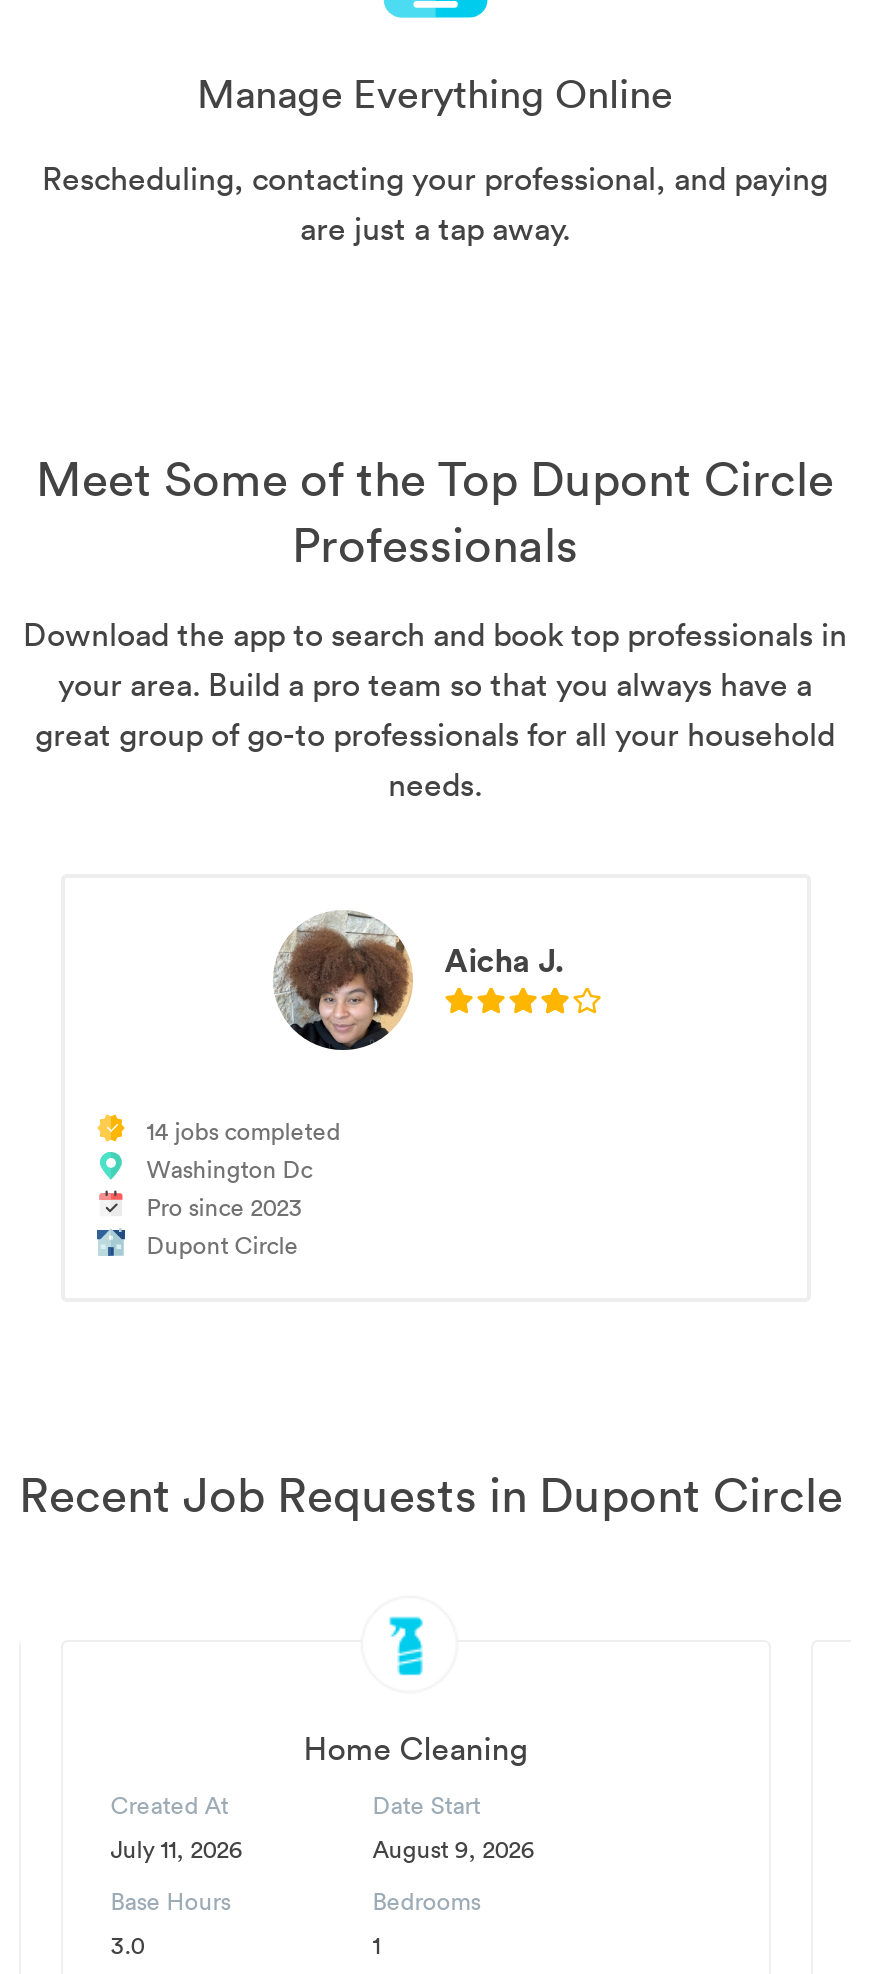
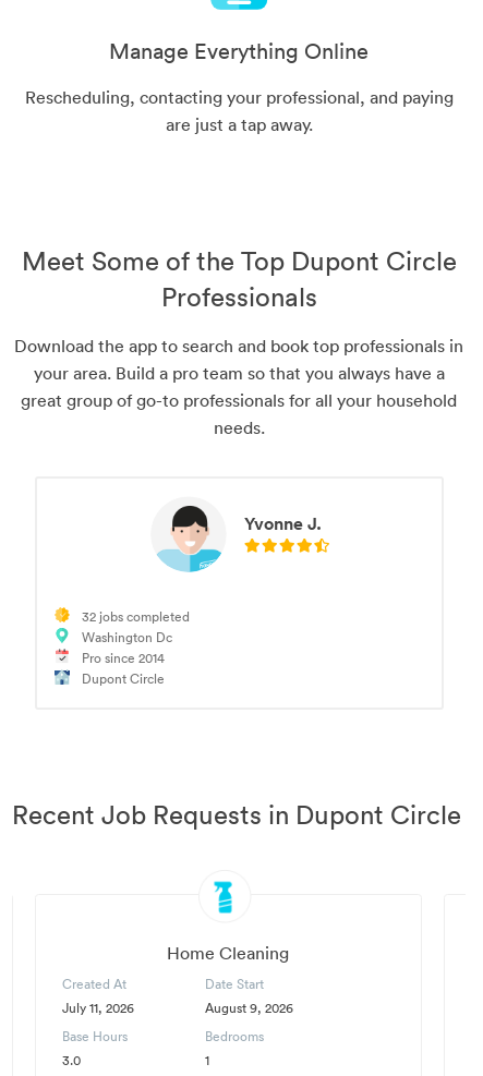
[273,910,565,1052] [image] | Aicha J. -> [152,497,321,573] [image] | Yvonne J.
[147,1114,341,1148] 14 jobs completed -> [82,607,189,626] 32 jobs completed
[147,1190,303,1224] Pro since 2023 -> [82,648,164,667] Pro since 2014

